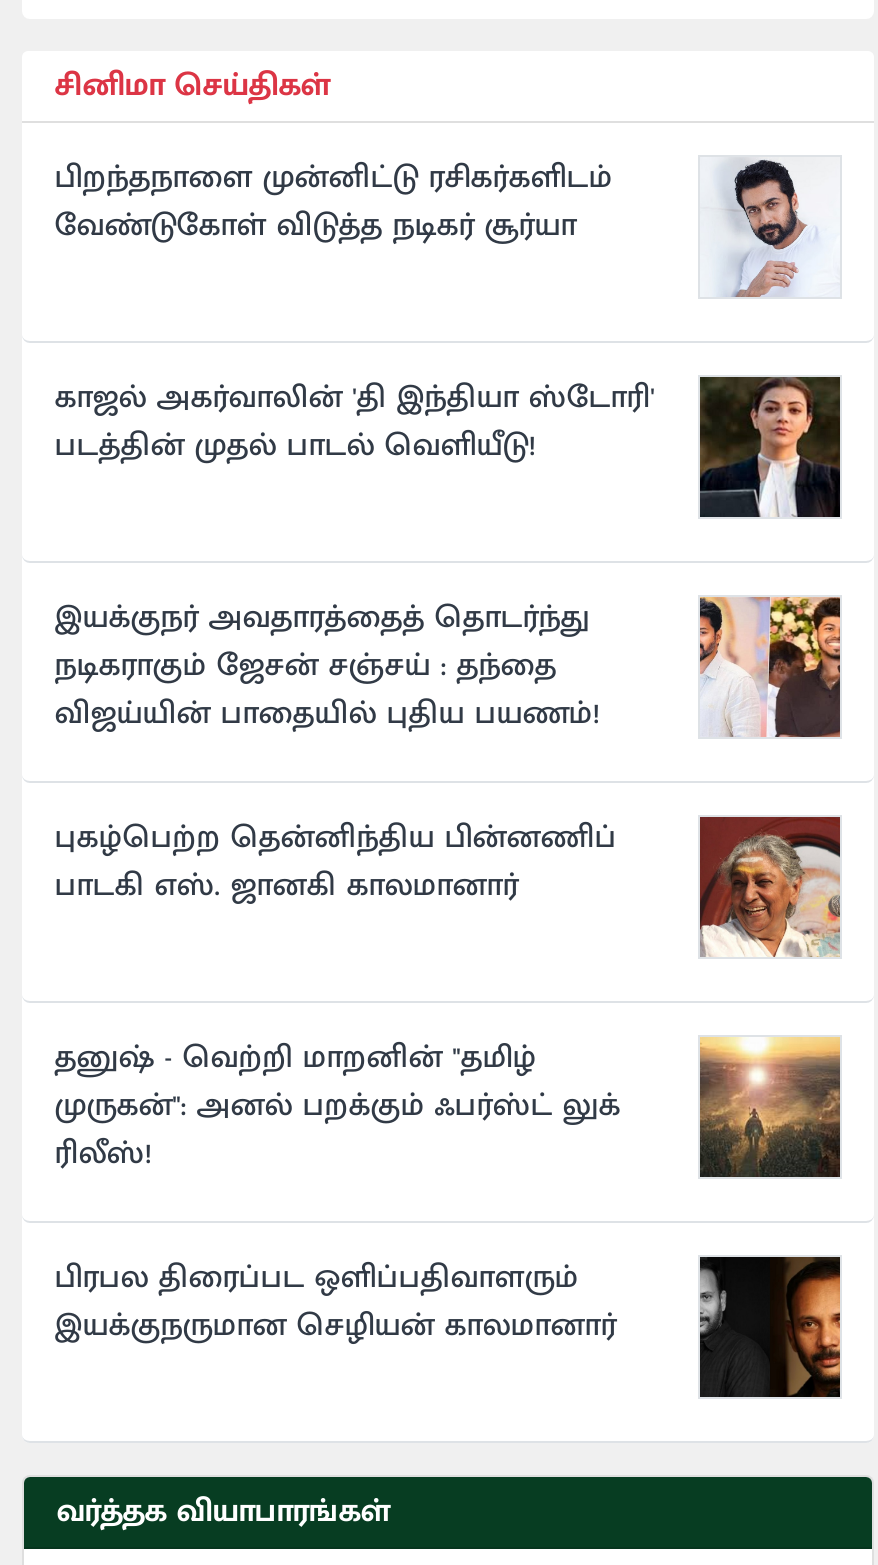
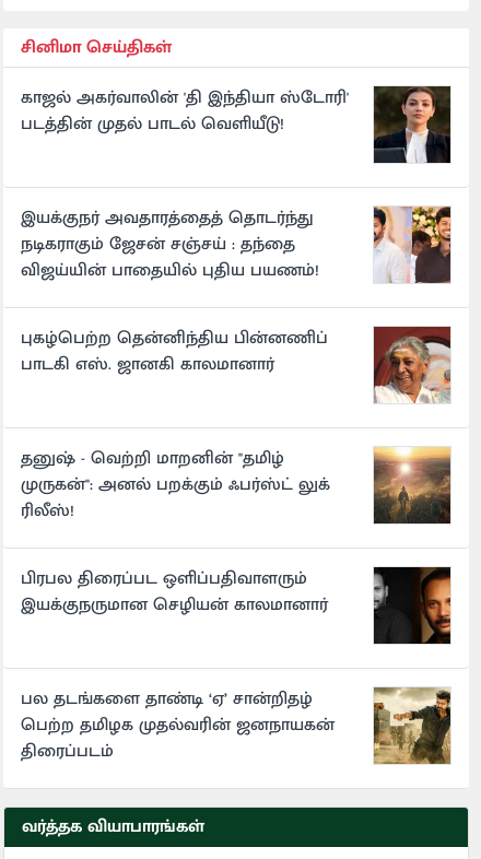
[54,151,612,253] பிறந்தநாளை முன்னிட்டு ரசிகர்களிடம் | வேண்டுகோள் விடுத்த நடிகர் சூர்யா -> none
[714,157,818,299] [image] -> none
moved [54,371,842,1353] -> [21,83,451,619]: [image] | காஜல் அகர்வாலின் 'தி இந்தியா ஸ்டோரி' | படத்தின் முதல் பாடல் வெளியீடு! | ... | பிரபல திரைப்பட ஒளிப்பதிவாளரும் | இயக்குநருமான செழியன் காலமானார்
none -> [21,684,451,766] [image] | பல தடங்களை தாண்டி ‘ஏ’ சான்றிதழ் | பெற்ற தமிழக முதல்வரின் ஜனநாயகன் | திரைப்படம்

